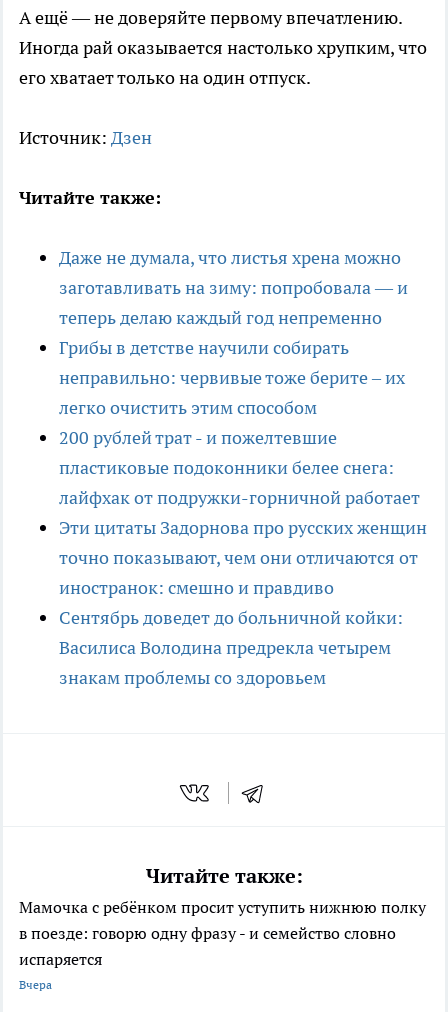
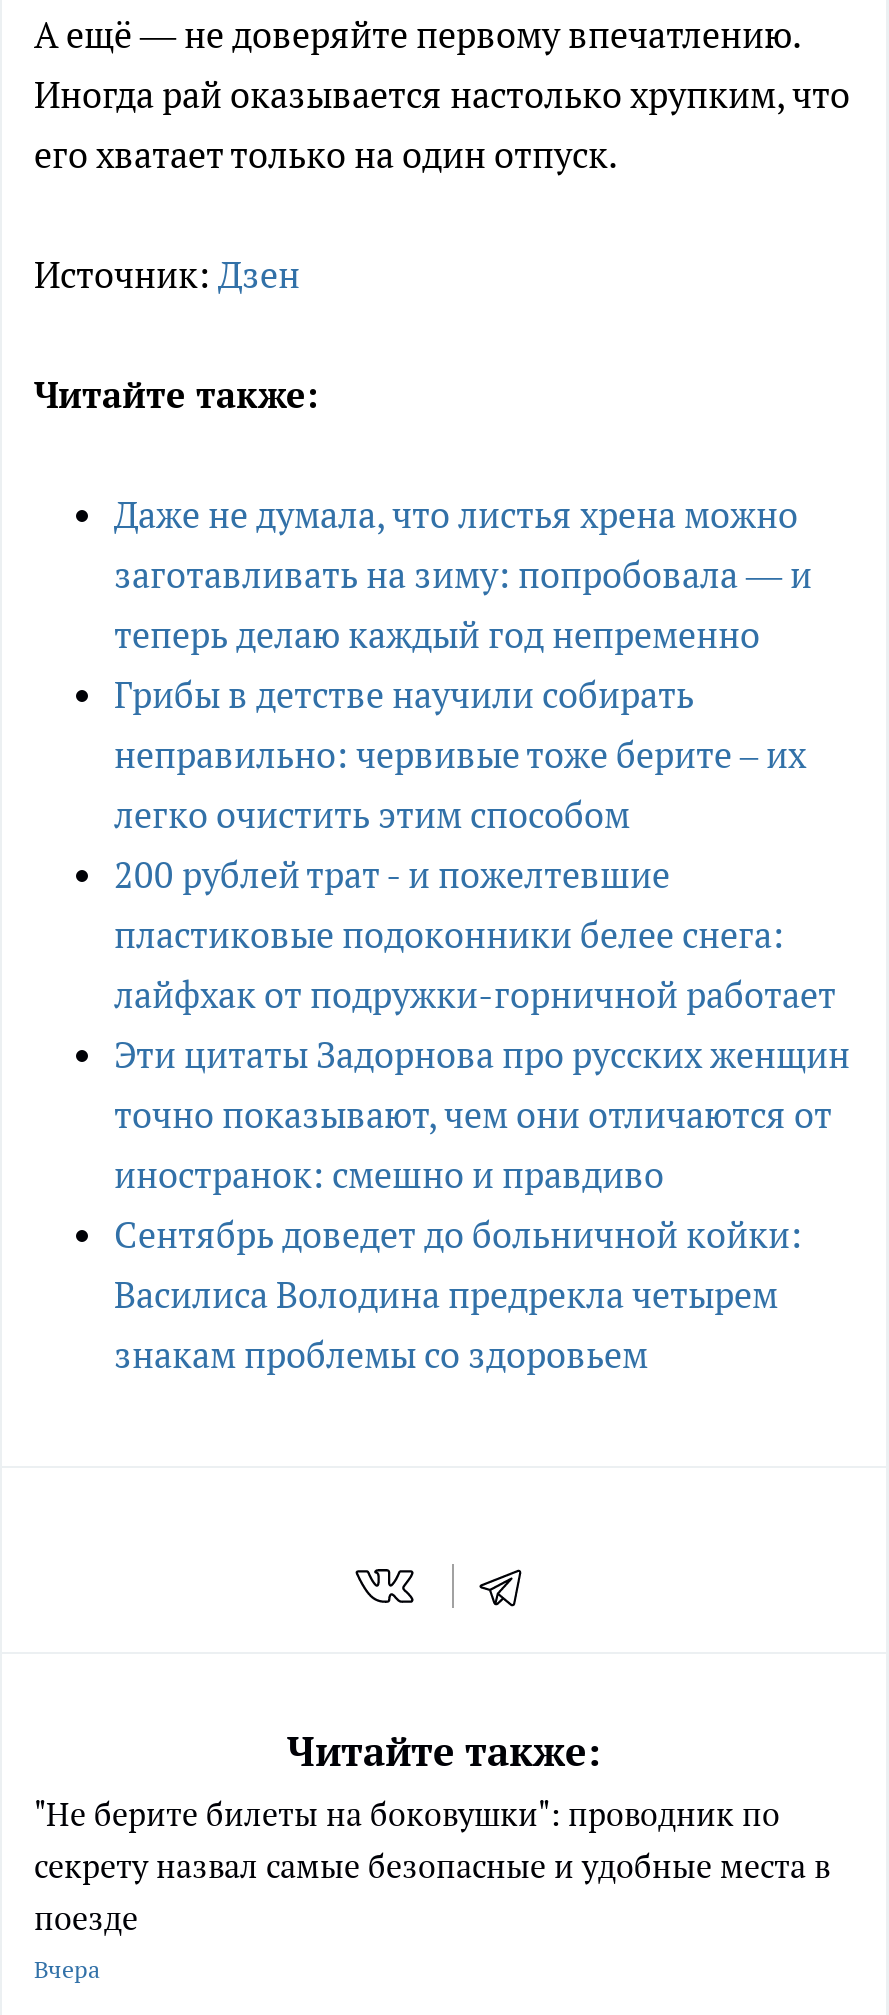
[19,897,426,969] Мамочка с ребёнком просит уступить нижнюю полку | в поезде: говорю одну фразу - и семейство словно | испаряется -> [34,1794,830,1938] "Не берите билеты на боковушки": проводник по | секрету назвал самые безопасные и удобные места в | поезде

